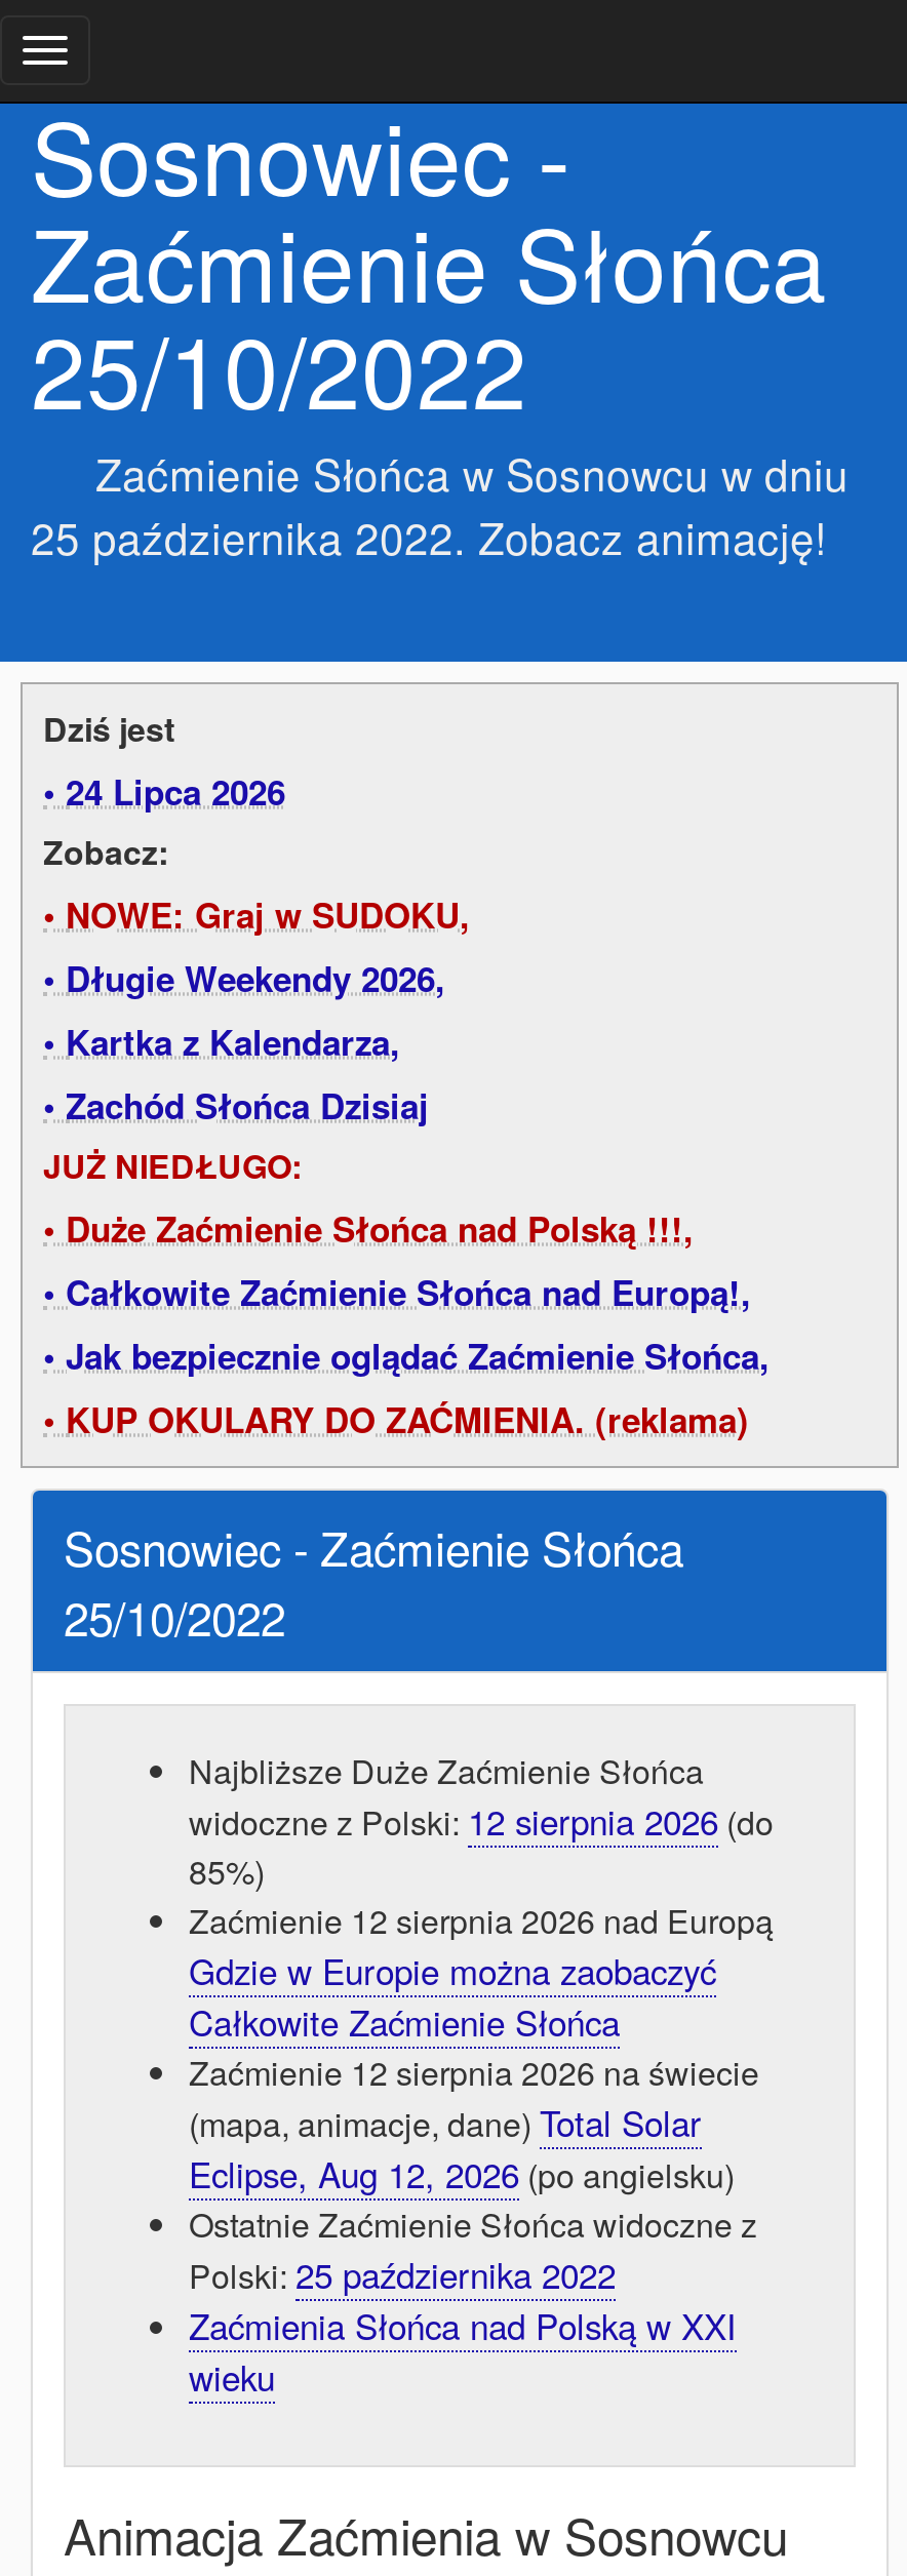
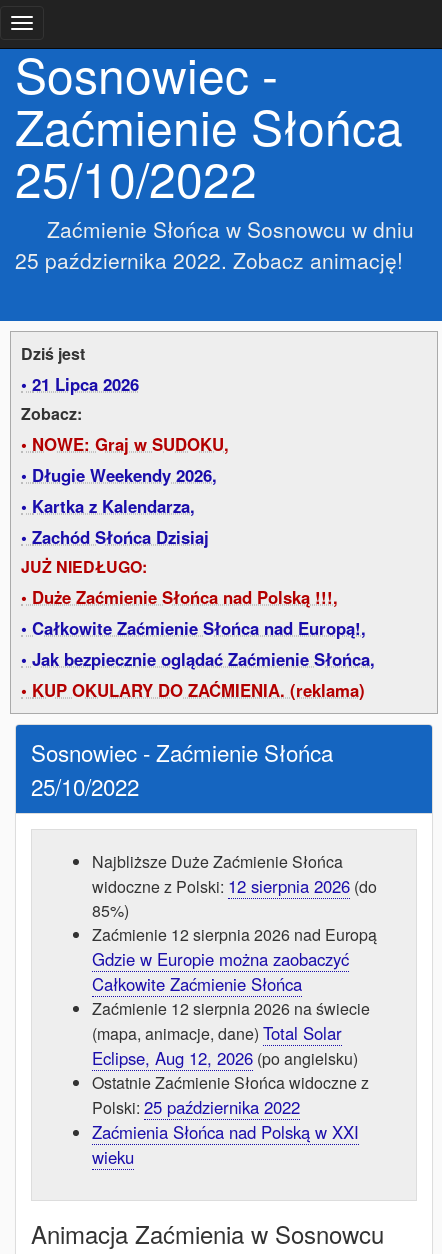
[66,766,285,816] 24 Lipca 2026 -> [32,372,139,396] 21 Lipca 2026

